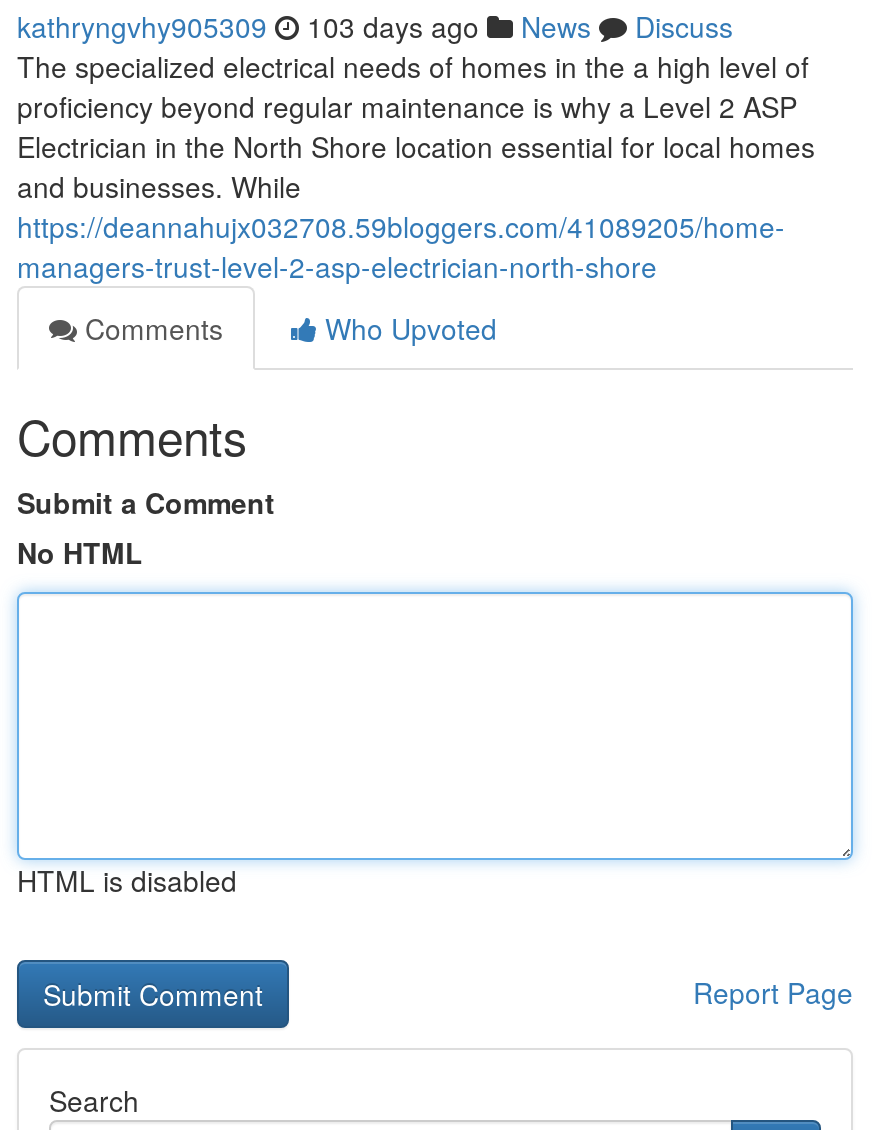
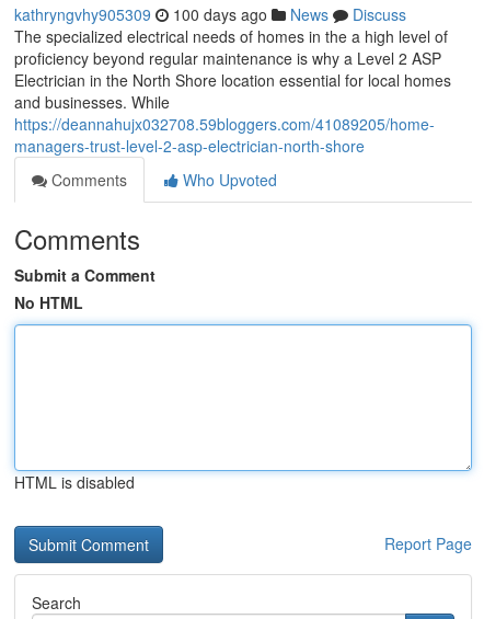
[17,6,733,46] kathryngvhy905309 103 days ago News Discuss -> [14,3,406,25] kathryngvhy905309 100 days ago News Discuss

